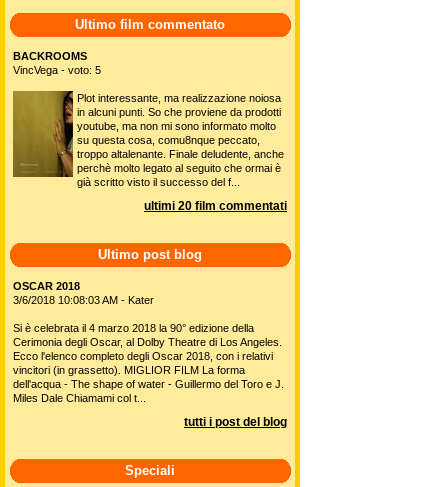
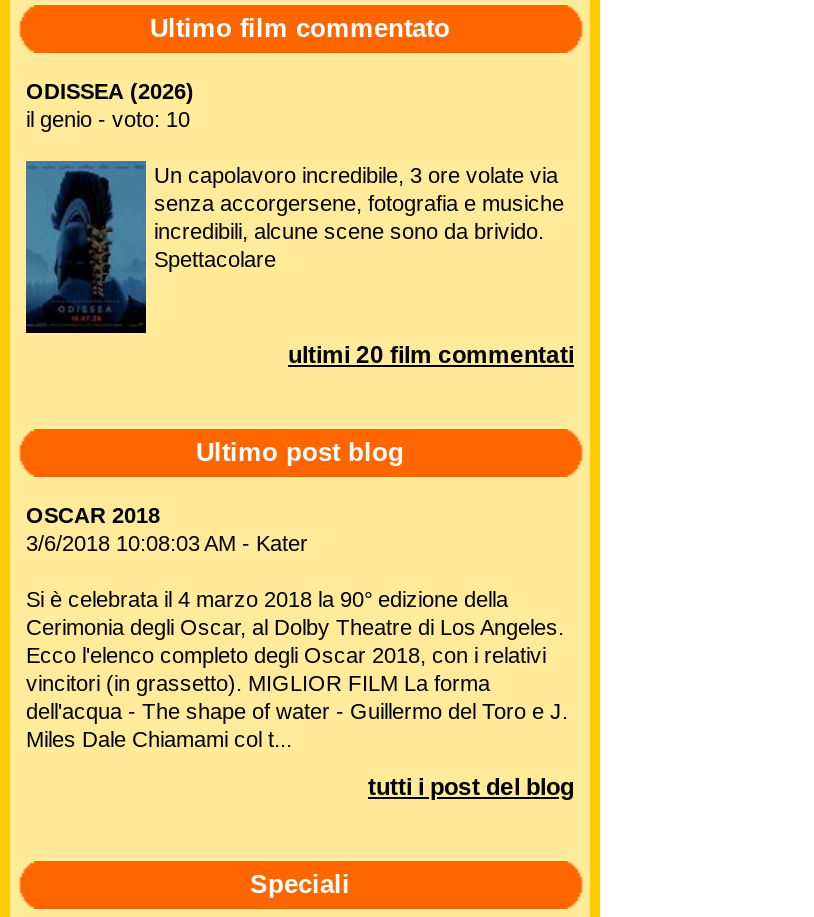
[13,50,101,76] BACKROOMS | VincVega - voto: 5 -> [26,79,194,131] ODISSEA (2026) | il genio - voto: 10
[12,92,284,188] [image] | Plot interessante, ma realizzazione noiosa | in alcuni punti. So che proviene da prodotti | youtube, ma non mi sono informato molto | su questa cosa, comu8nque peccato, | troppo altalenante. Finale deludente, anche | perchè molto legato al seguito che ormai è | già scritto visto il successo del f... -> [24,159,564,335] [image] | Un capolavoro incredibile, 3 ore volate via | senza accorgersene, fotografia e musiche | incredibili, alcune scene sono da brivido. | Spettacolare

